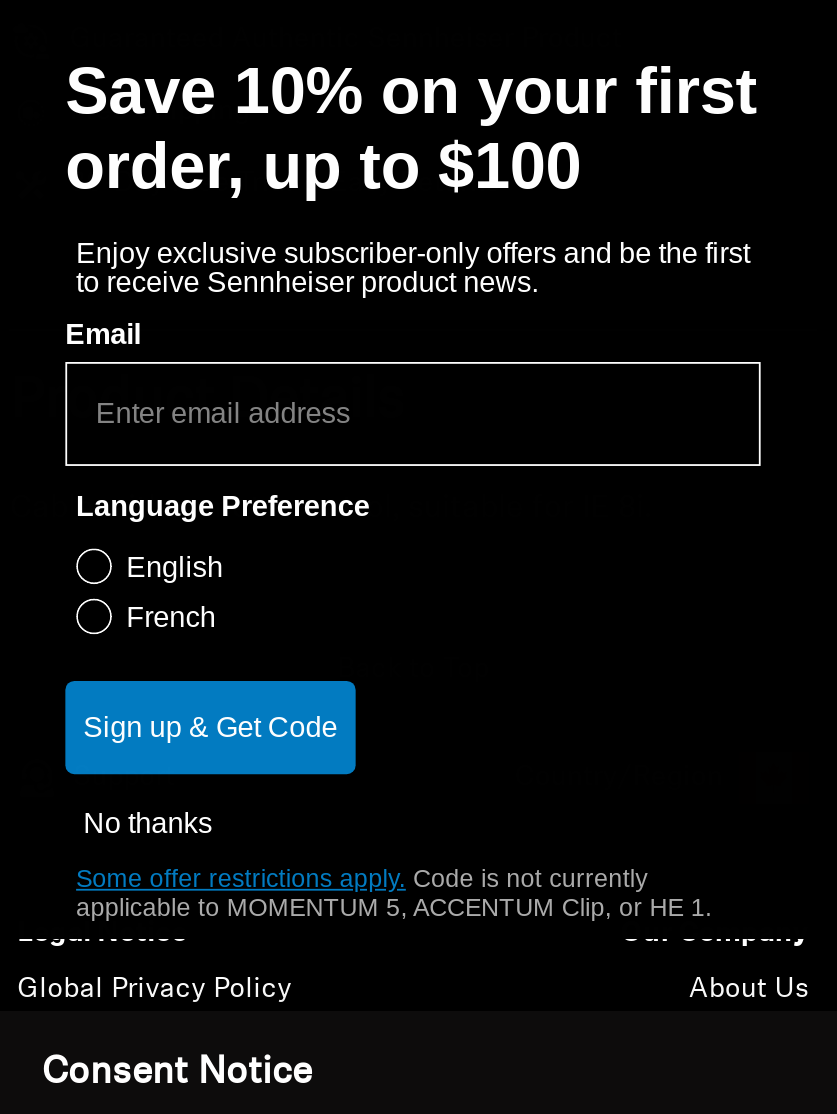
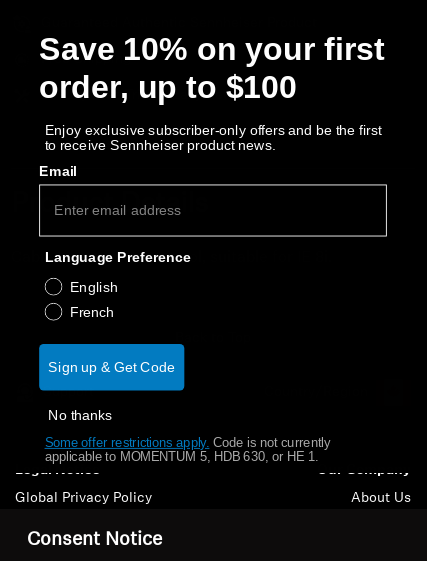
[76,894,712,922] applicable to MOMENTUM 5, ACCENTUM Clip, or HE 1. -> [45,450,319,465] applicable to MOMENTUM 5, HDB 630, or HE 1.

